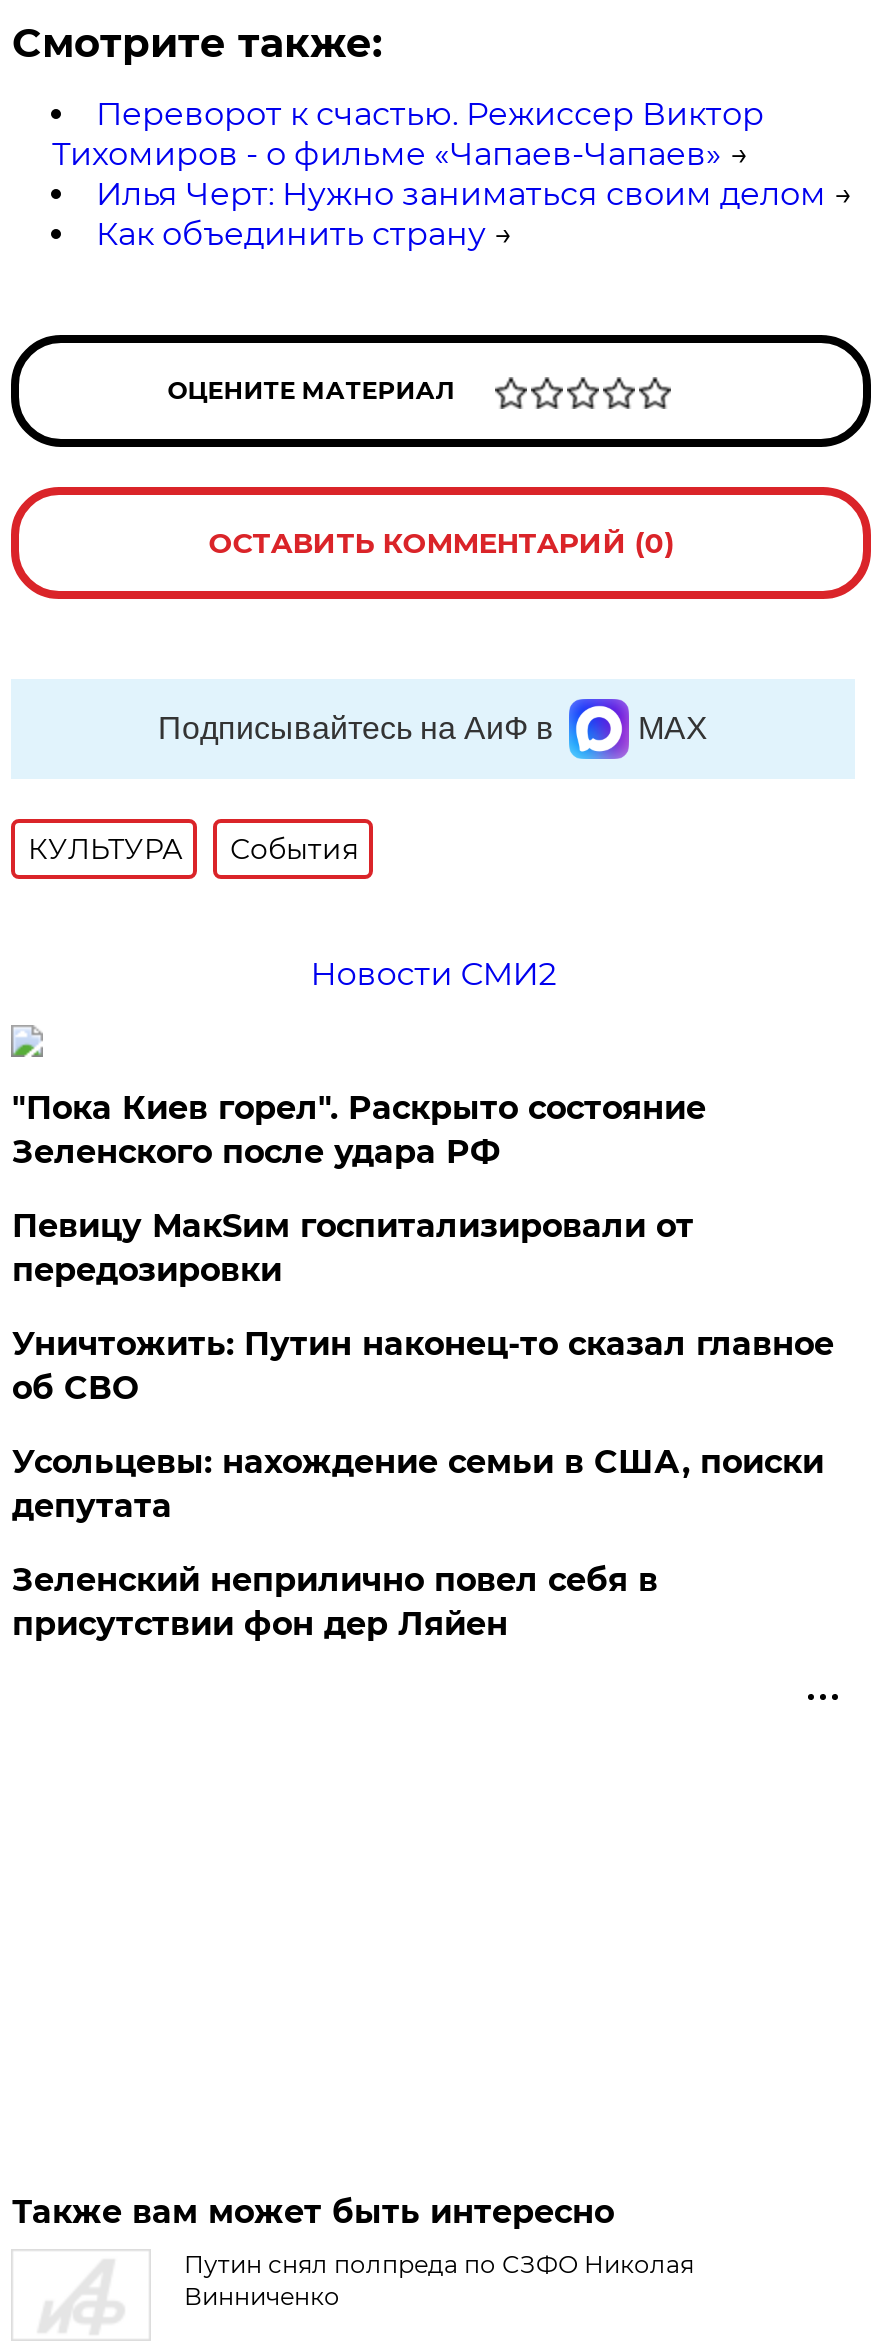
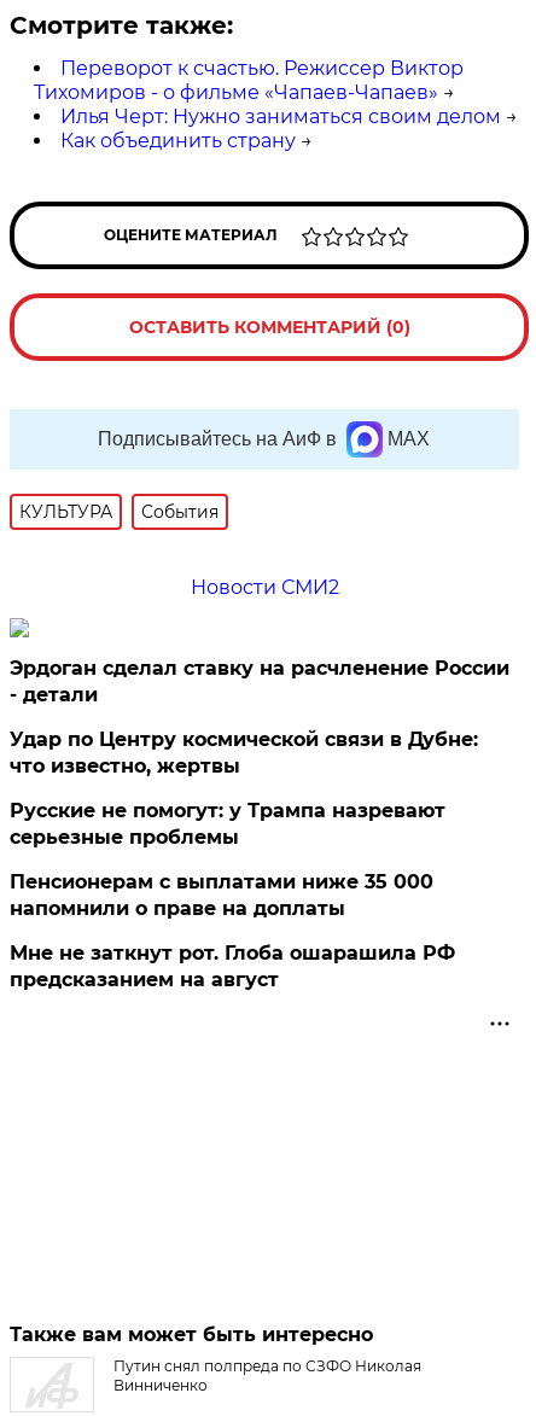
[12,1089,706,1171] "Пока Киев горел". Раскрыто состояние | Зеленского после удара РФ -> [10,656,510,706] Эрдоган сделал ставку на расчленение России | - детали
[12,1207,694,1289] Певицу МакSим госпитализировали от | передозировки -> [10,728,479,777] Удар по Центру космической связи в Дубне: | что известно, жертвы
[12,1325,834,1407] Уничтожить: Путин наконец-то сказал главное | об СВО -> [10,799,446,848] Русские не помогут: у Трампа назревают | серьезные проблемы
[12,1443,824,1525] Усольцевы: нахождение семьи в США, поиски | депутата -> [10,870,434,920] Пенсионерам с выплатами ниже 35 000 | напомнили о праве на доплаты
[12,1561,658,1643] Зеленский неприлично повел cебя в | присутствии фон дер Ляйен -> [10,941,456,991] Мне не заткнут рот. Глоба ошарашила РФ | предсказанием на август

